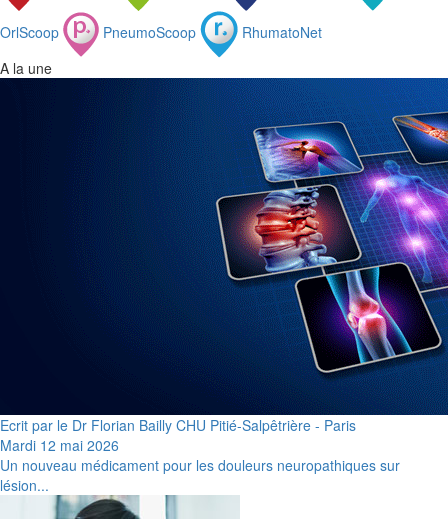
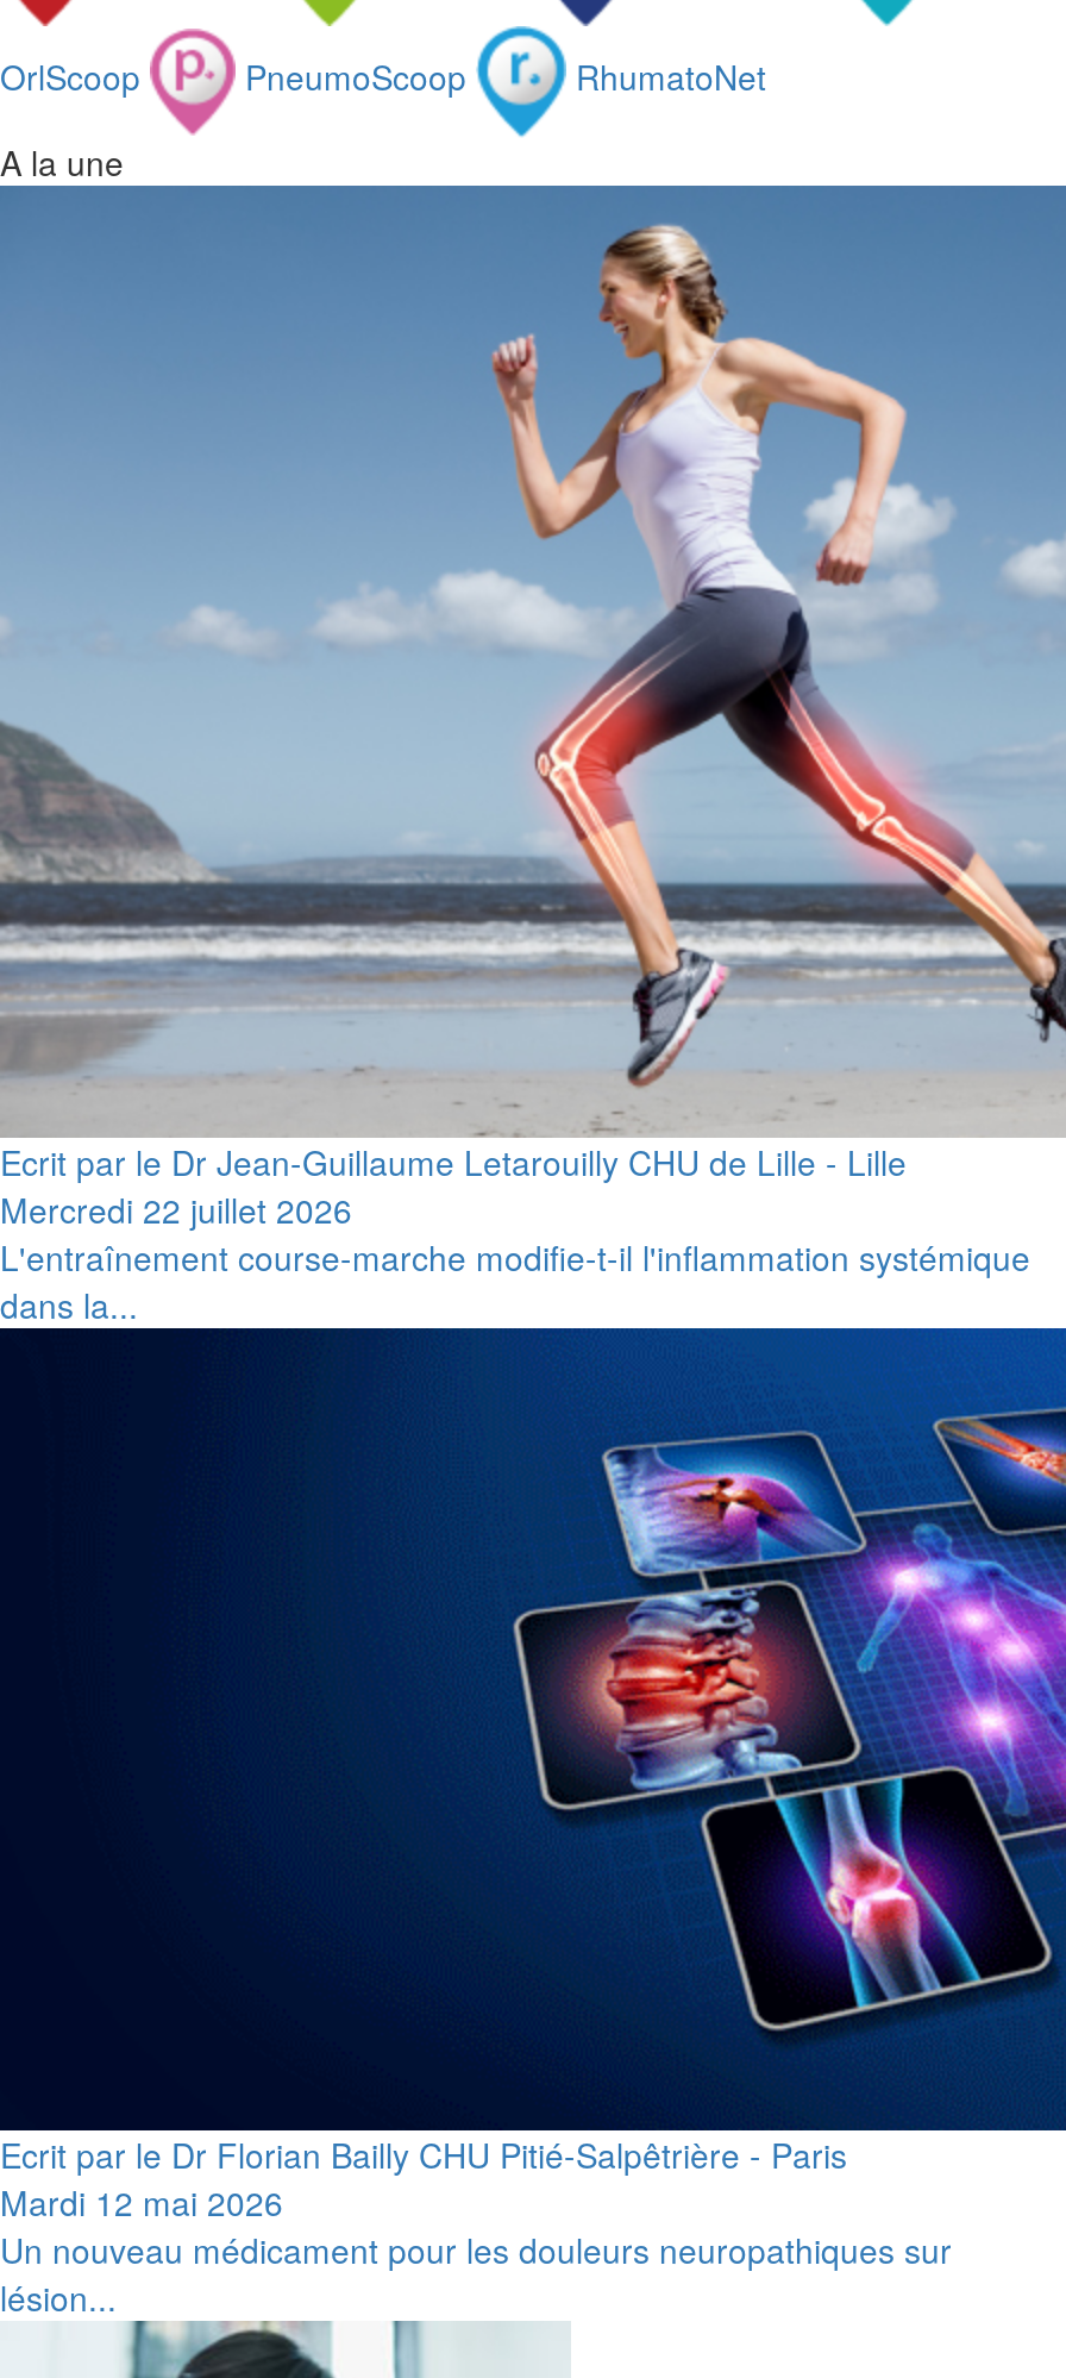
none -> [0,183,1059,1328] [image] | Ecrit par le Dr Jean-Guillaume Letarouilly CHU de Lille - Lille | Mercredi 22 juillet 2026 | L'entraînement course-marche modifie-t-il l'inflammation systémique | dans la...

